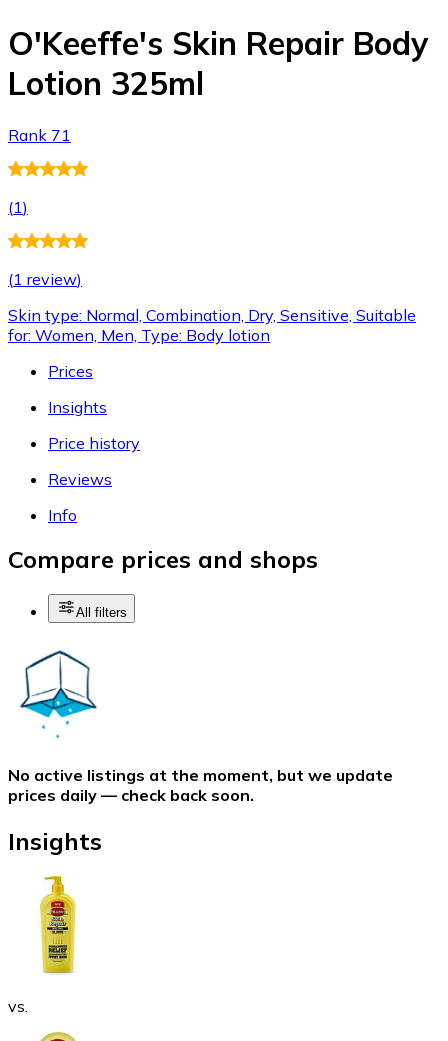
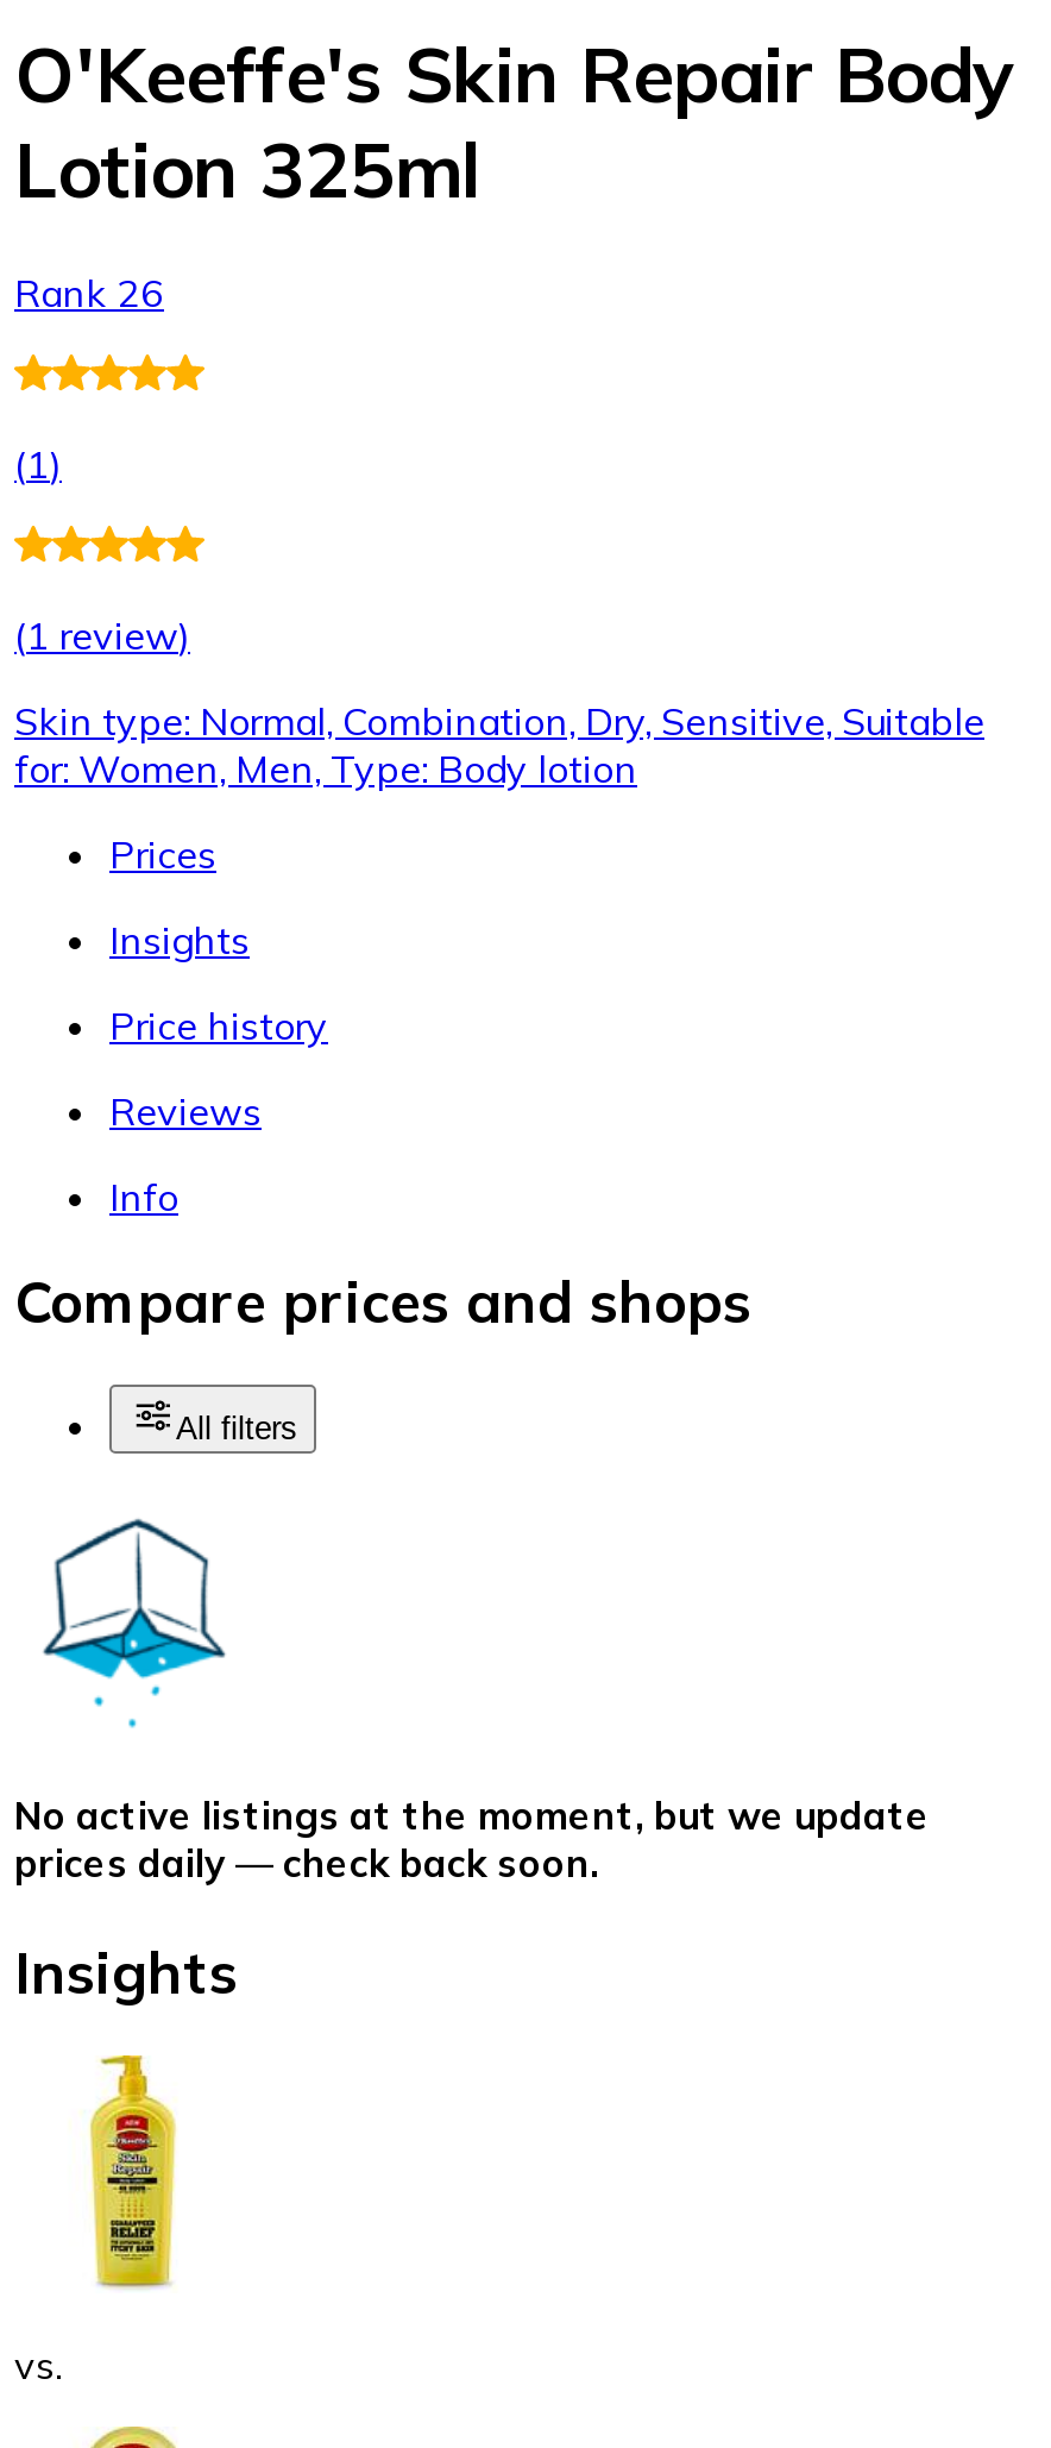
[8,124,71,144] Rank 71 -> [14,268,164,315] Rank 26

